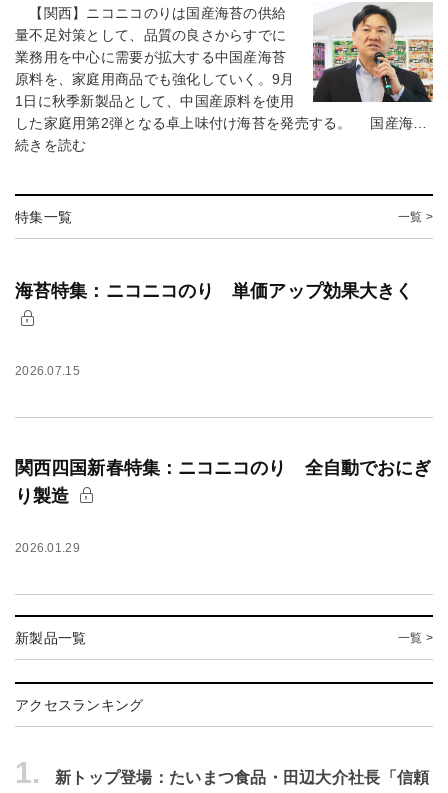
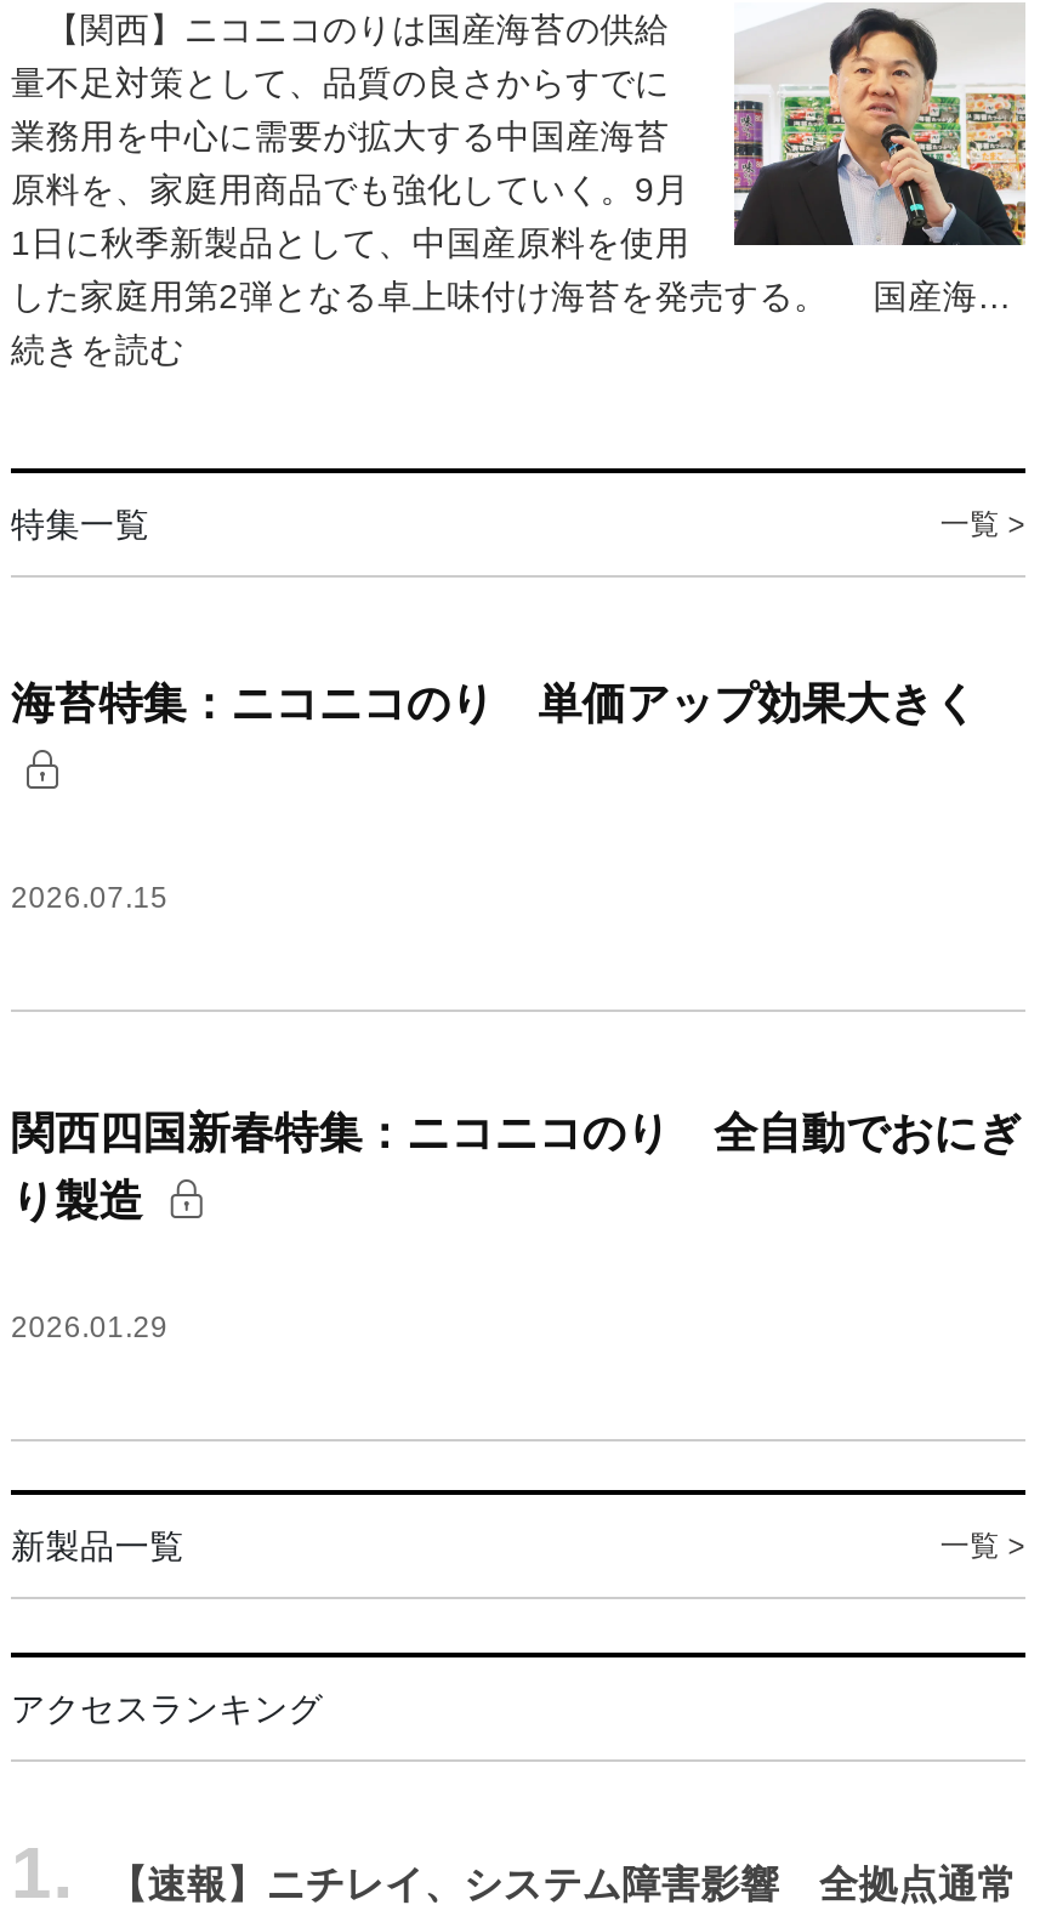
[55,769,429,786] 新トップ登場：たいまつ食品・田辺大介社長「信頼 -> [108,1864,1017,1905] 【速報】ニチレイ、システム障害影響 全拠点通常

